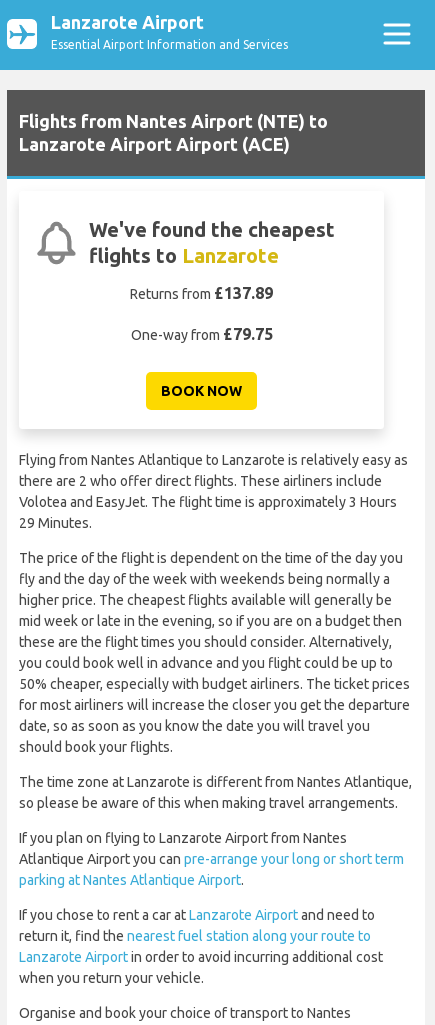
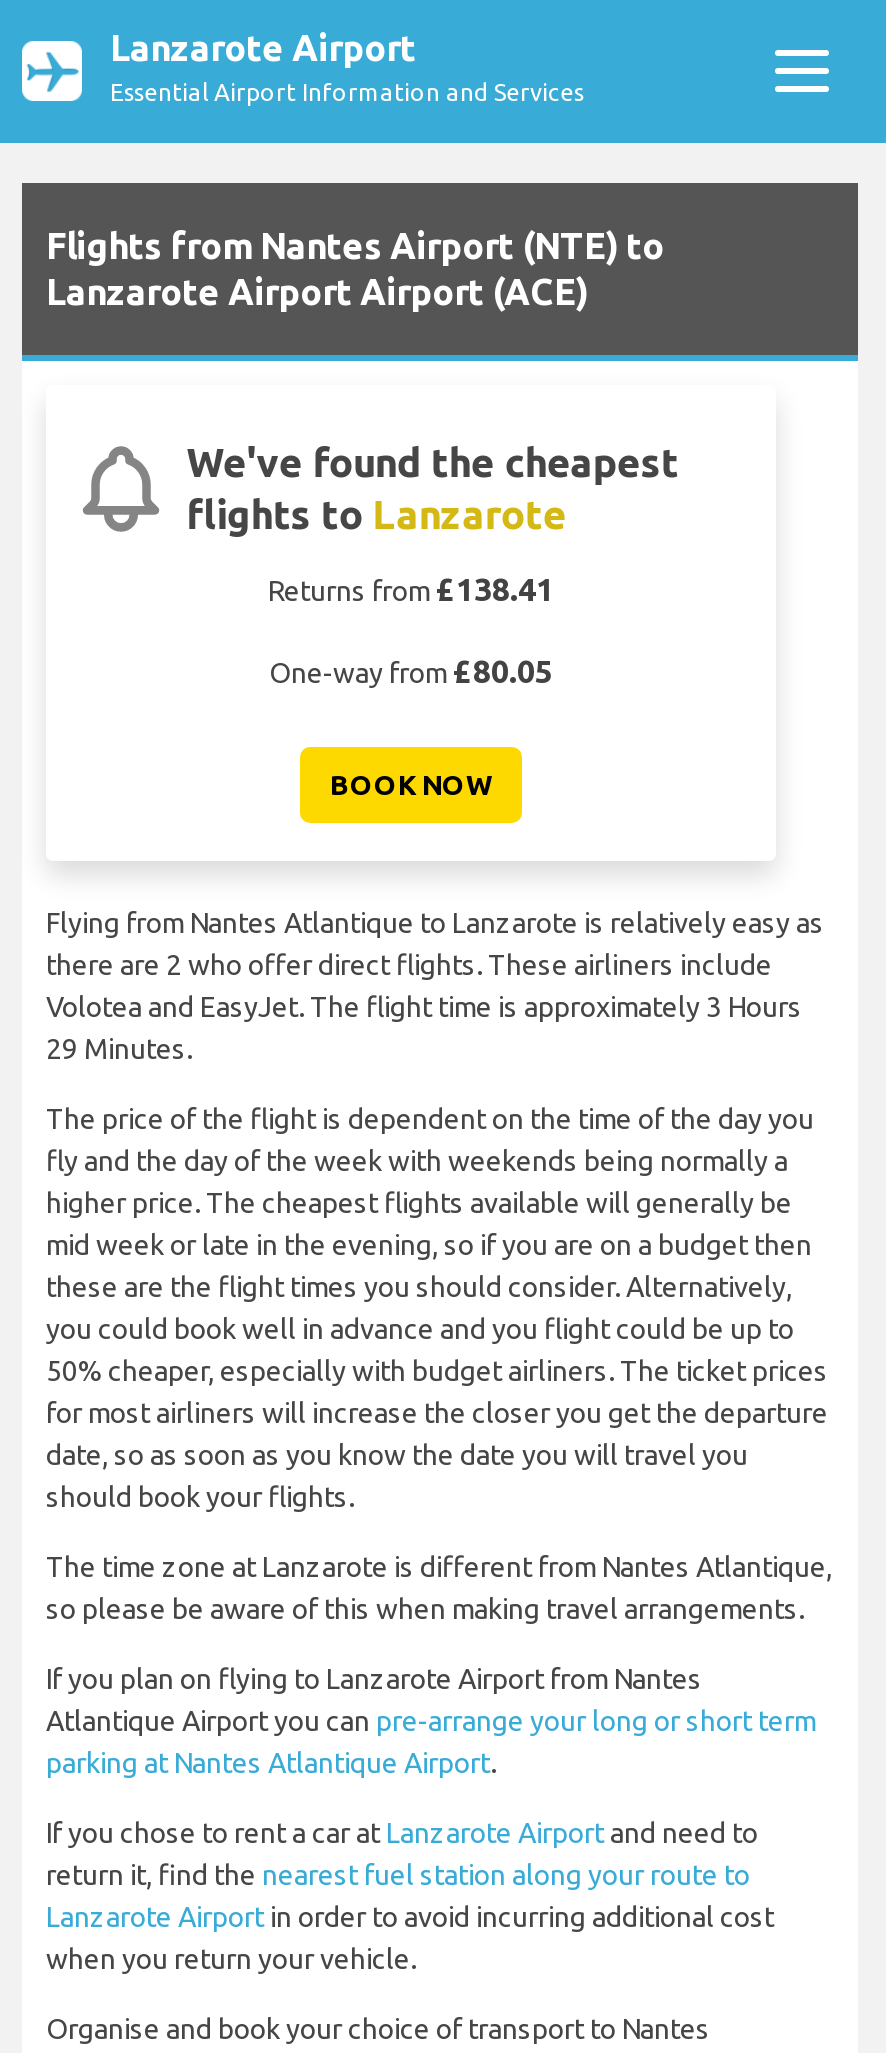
[130,284,273,302] Returns from £137.89 -> [268,571,554,607] Returns from £138.41
[130,325,272,343] One-way from £79.75 -> [269,653,553,689] One-way from £80.05

